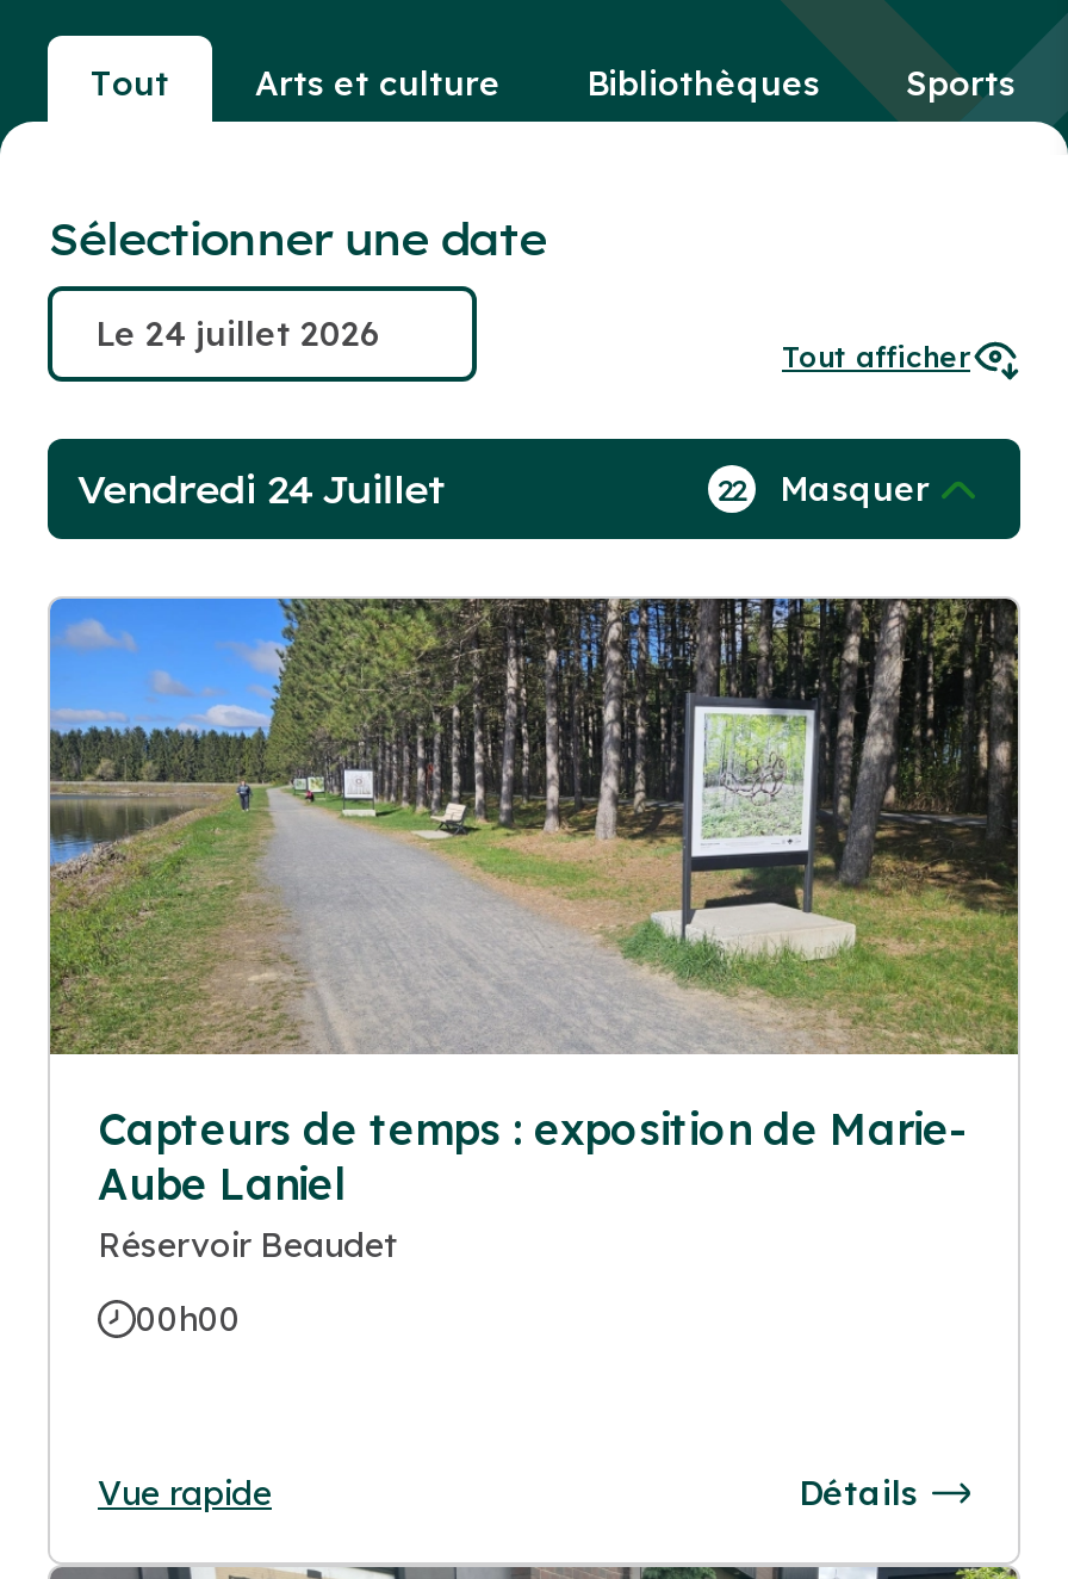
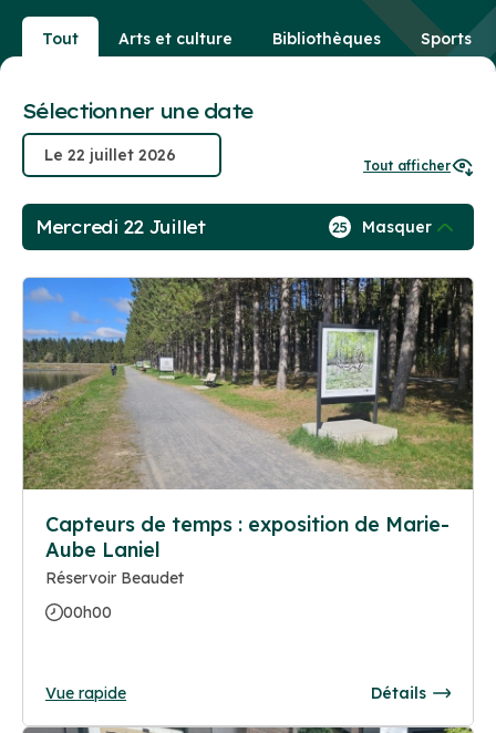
[76,466,445,513] Vendredi 24 Juillet -> [35,216,206,238] Mercredi 22 Juillet
[717,468,930,511] 22 Masquer -> [332,217,432,237] 25 Masquer

